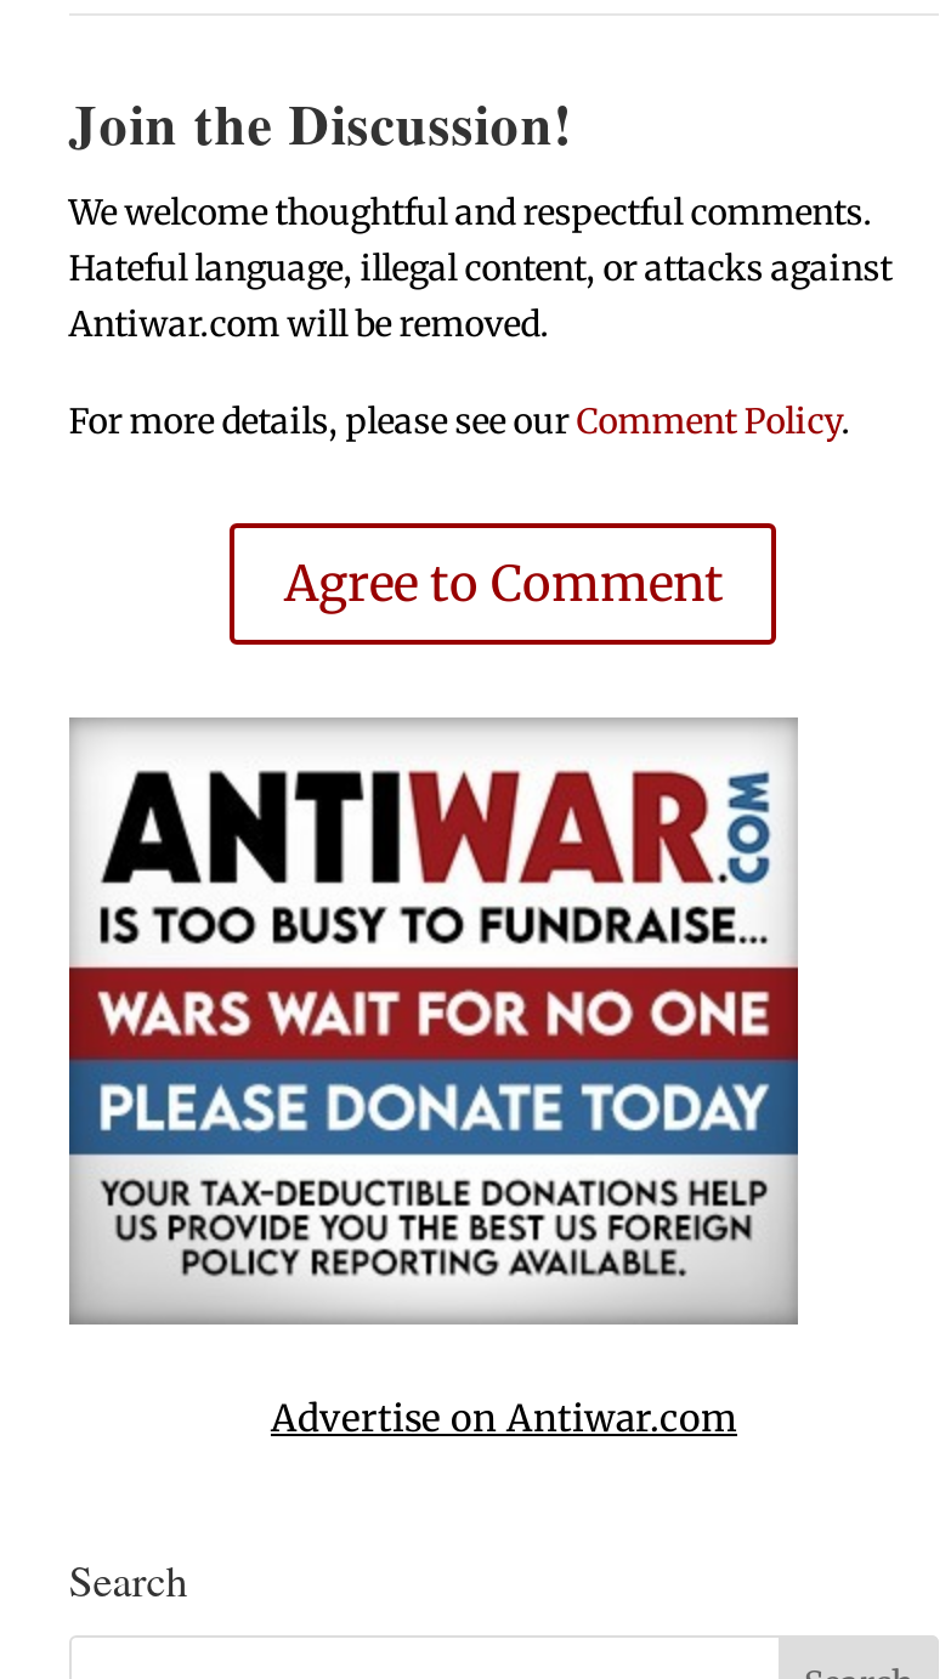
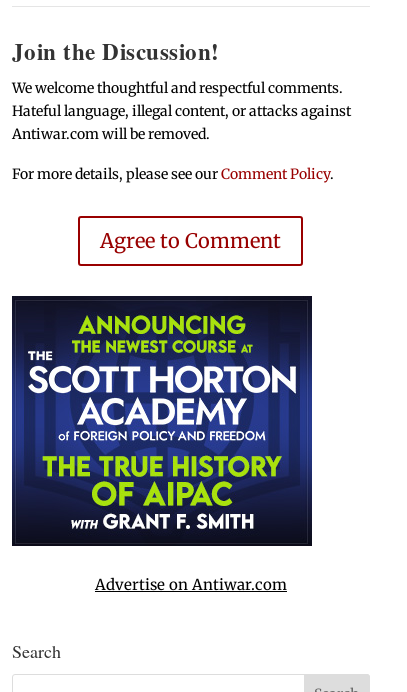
[67,720,800,1322] [image] -> [11,296,313,546] [image]

